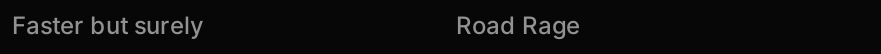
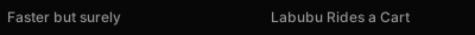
[456,10,580,40] Road Rage -> [271,8,410,26] Labubu Rides a Cart

